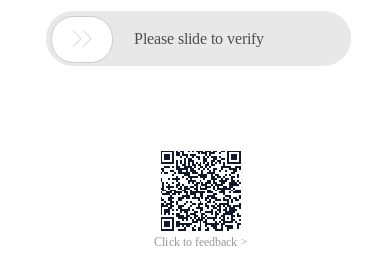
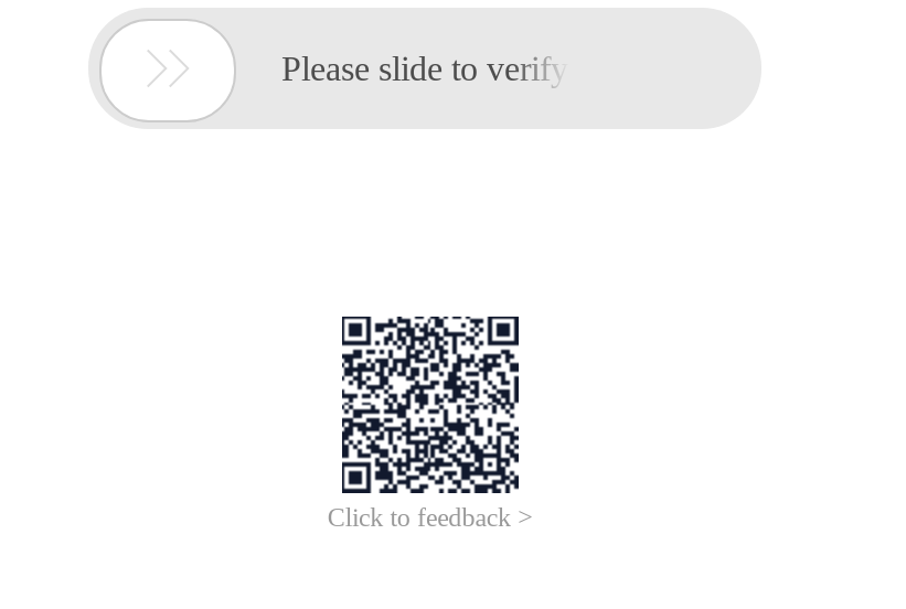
[161,150,242,232] [image] -> [342,314,521,495] [image]

